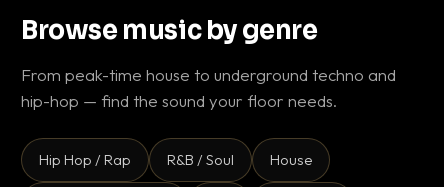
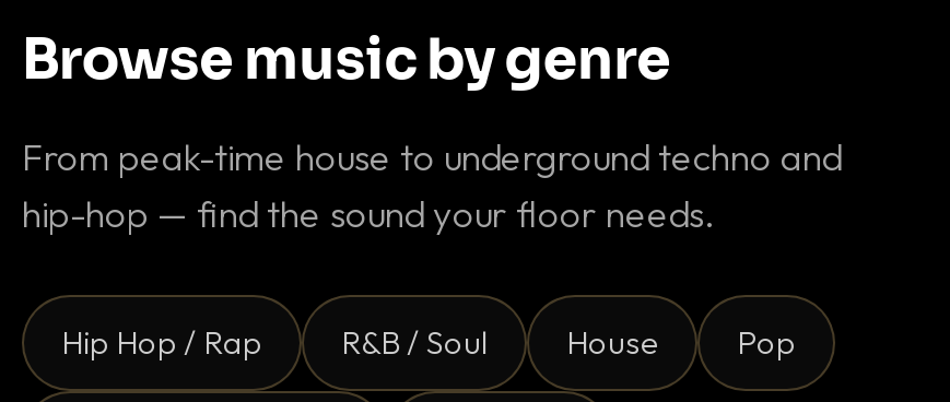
none -> [737,321,796,363] Pop

